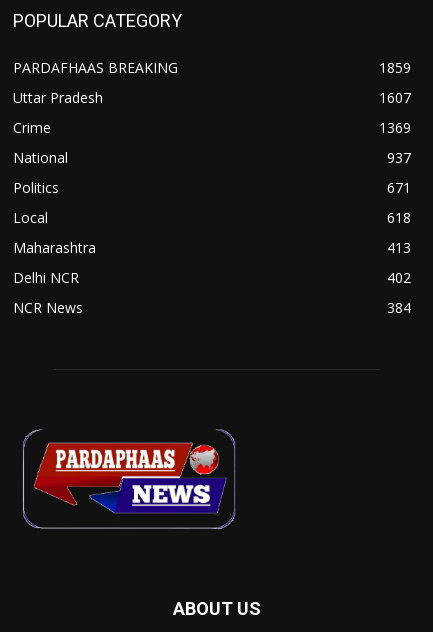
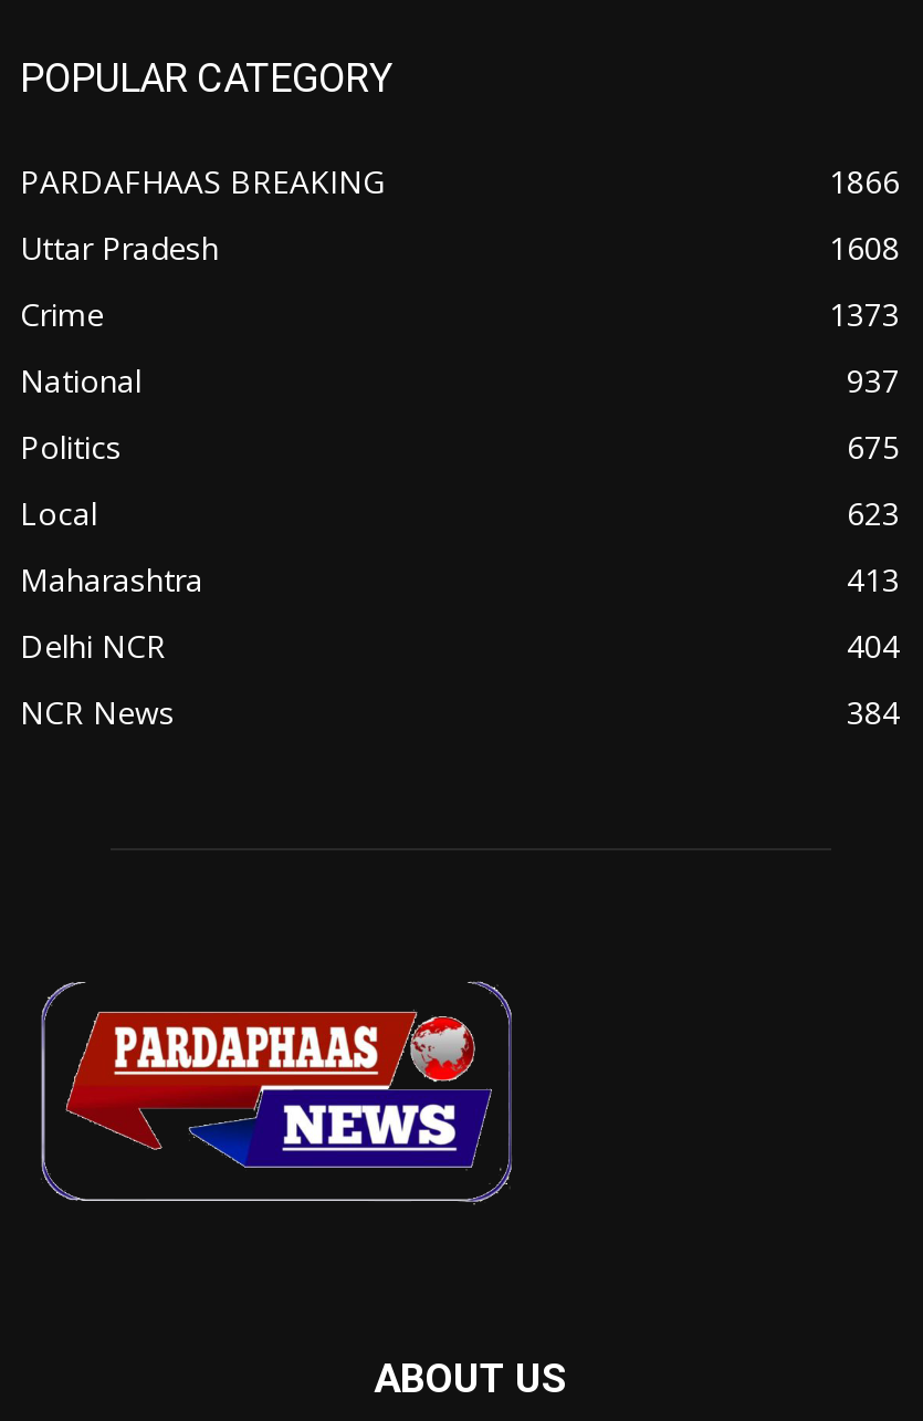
[379,58,411,77] 1859 -> [829,161,900,203] 1866
[379,88,411,107] 1607 -> [829,227,900,269] 1608
[379,118,411,137] 1369 -> [829,293,900,335] 1373
[387,178,411,197] 671 -> [847,426,900,468] 675
[387,208,411,227] 618 -> [847,492,900,534] 623
[387,268,411,287] 402 -> [847,625,900,667] 404

